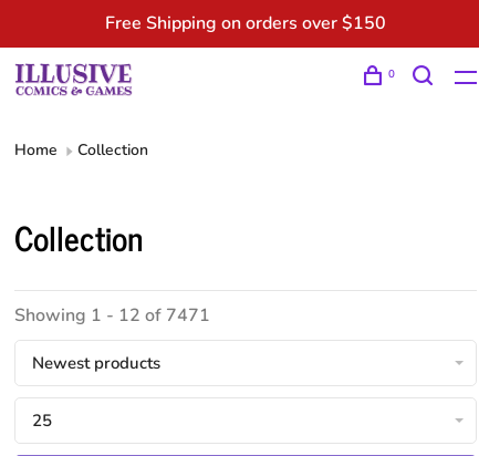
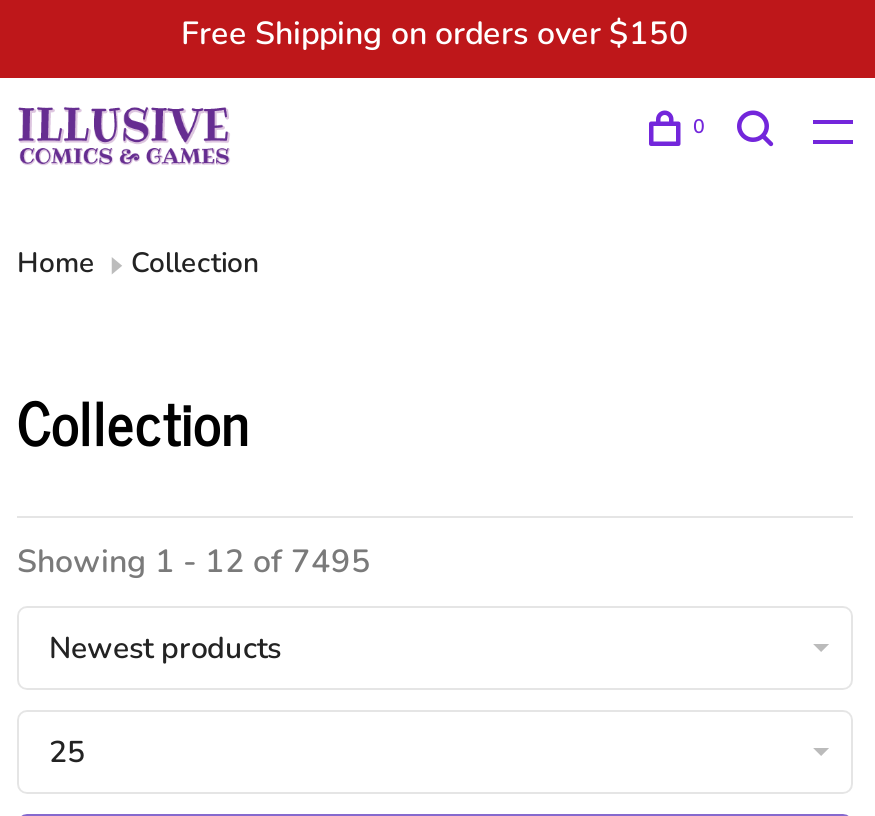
[14,303,210,328] Showing 1 - 12 of 7471 -> [17,540,371,584] Showing 1 - 12 of 7495

